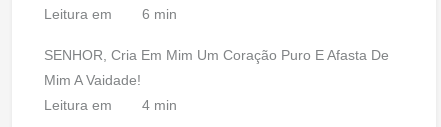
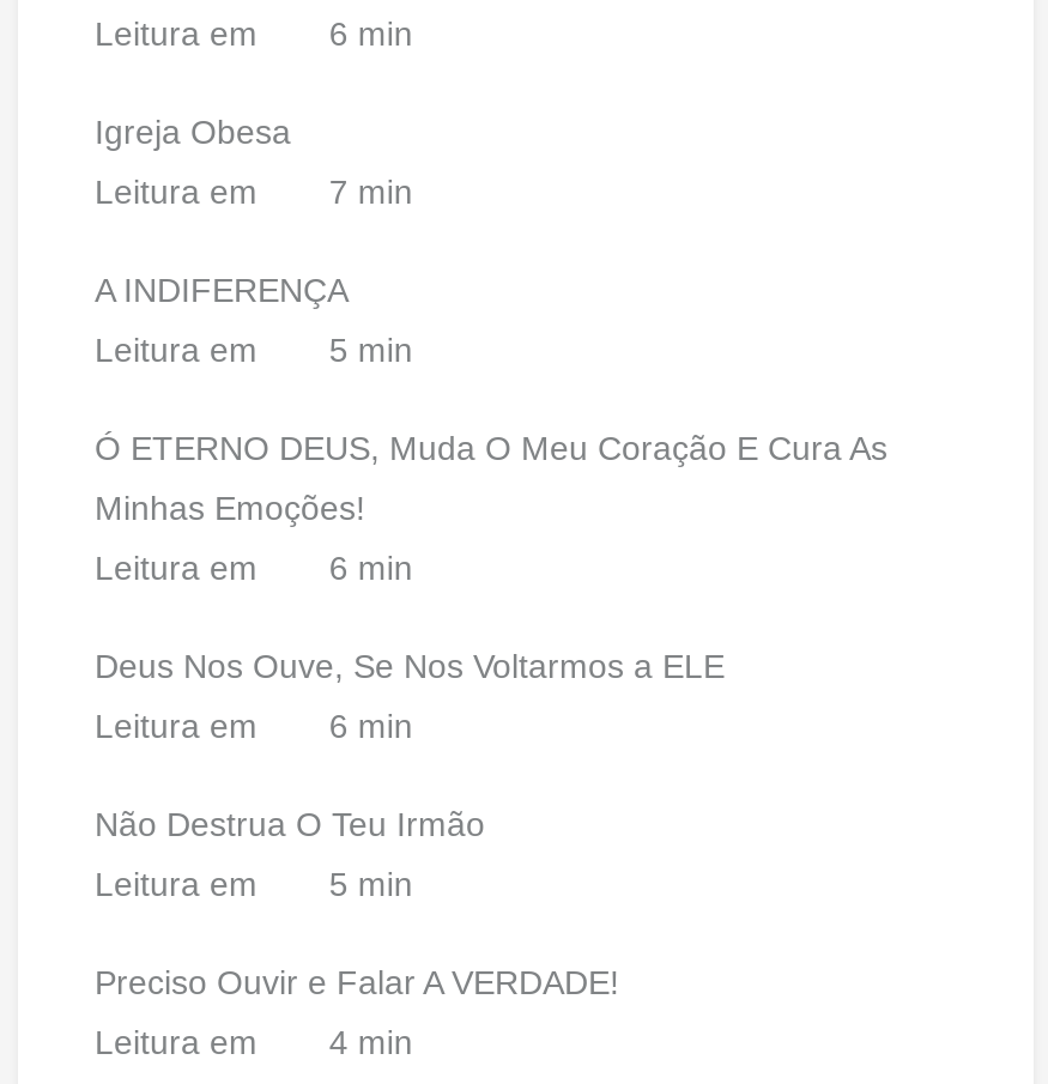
[44,47,389,88] SENHOR, Cria Em Mim Um Coração Puro E Afasta De | Mim A Vaidade! -> [95,113,888,1001] Igreja Obesa | Leitura em | 7 min | A INDIFERENÇA | Leitura em | 5 min | Ó ETERNO DEUS, Muda O Meu Coração E Cura As | Minhas Emoções! | Leitura em | 6 min | Deus Nos Ouve, Se Nos Voltarmos a ELE | Leitura em | 6 min | Não Destrua O Teu Irmão | Leitura em | 5 min | Preciso Ouvir e Falar A VERDADE!

